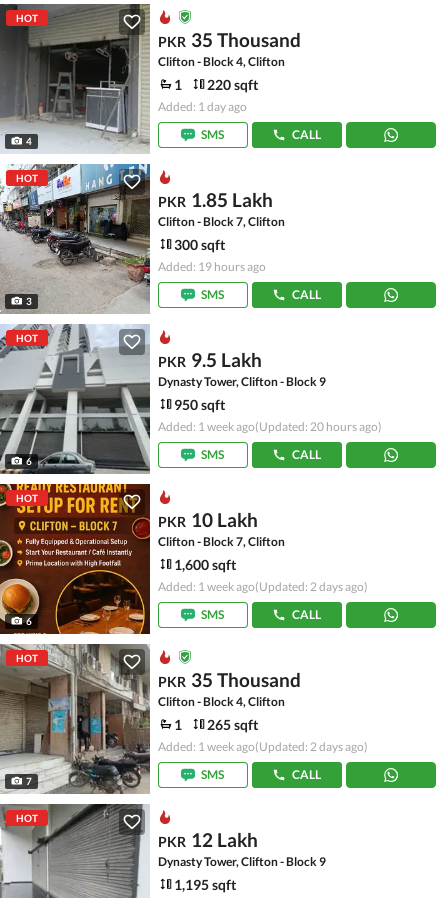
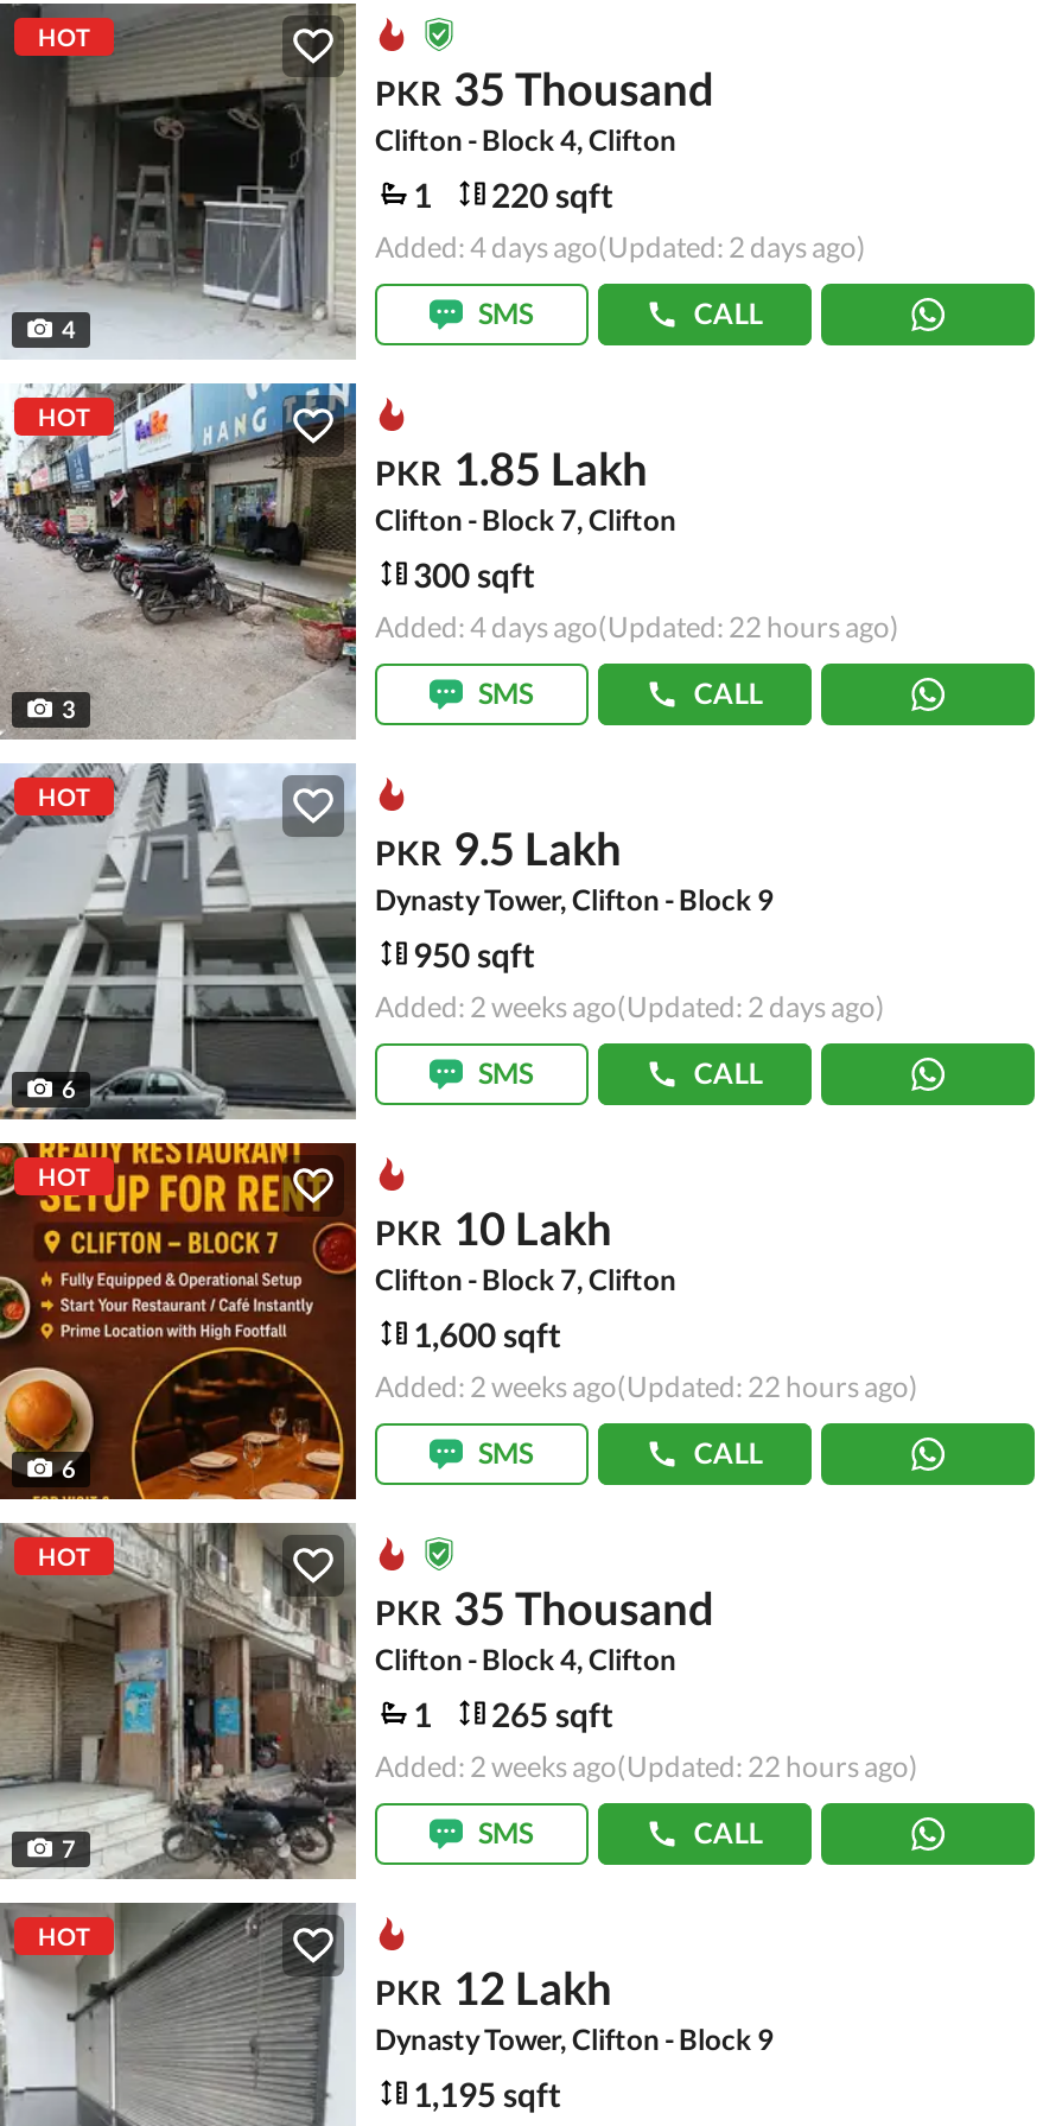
[158,99,247,114] Added: 1 day ago -> [375,229,866,265] Added: 4 days ago(Updated: 2 days ago)
[158,259,266,274] Added: 19 hours ago -> [375,609,899,645] Added: 4 days ago(Updated: 22 hours ago)
[158,419,382,434] Added: 1 week ago(Updated: 20 hours ago) -> [375,989,885,1024] Added: 2 weeks ago(Updated: 2 days ago)
[158,579,368,594] Added: 1 week ago(Updated: 2 days ago) -> [375,1369,918,1404] Added: 2 weeks ago(Updated: 22 hours ago)
[158,739,368,754] Added: 1 week ago(Updated: 2 days ago) -> [375,1749,918,1784] Added: 2 weeks ago(Updated: 22 hours ago)

